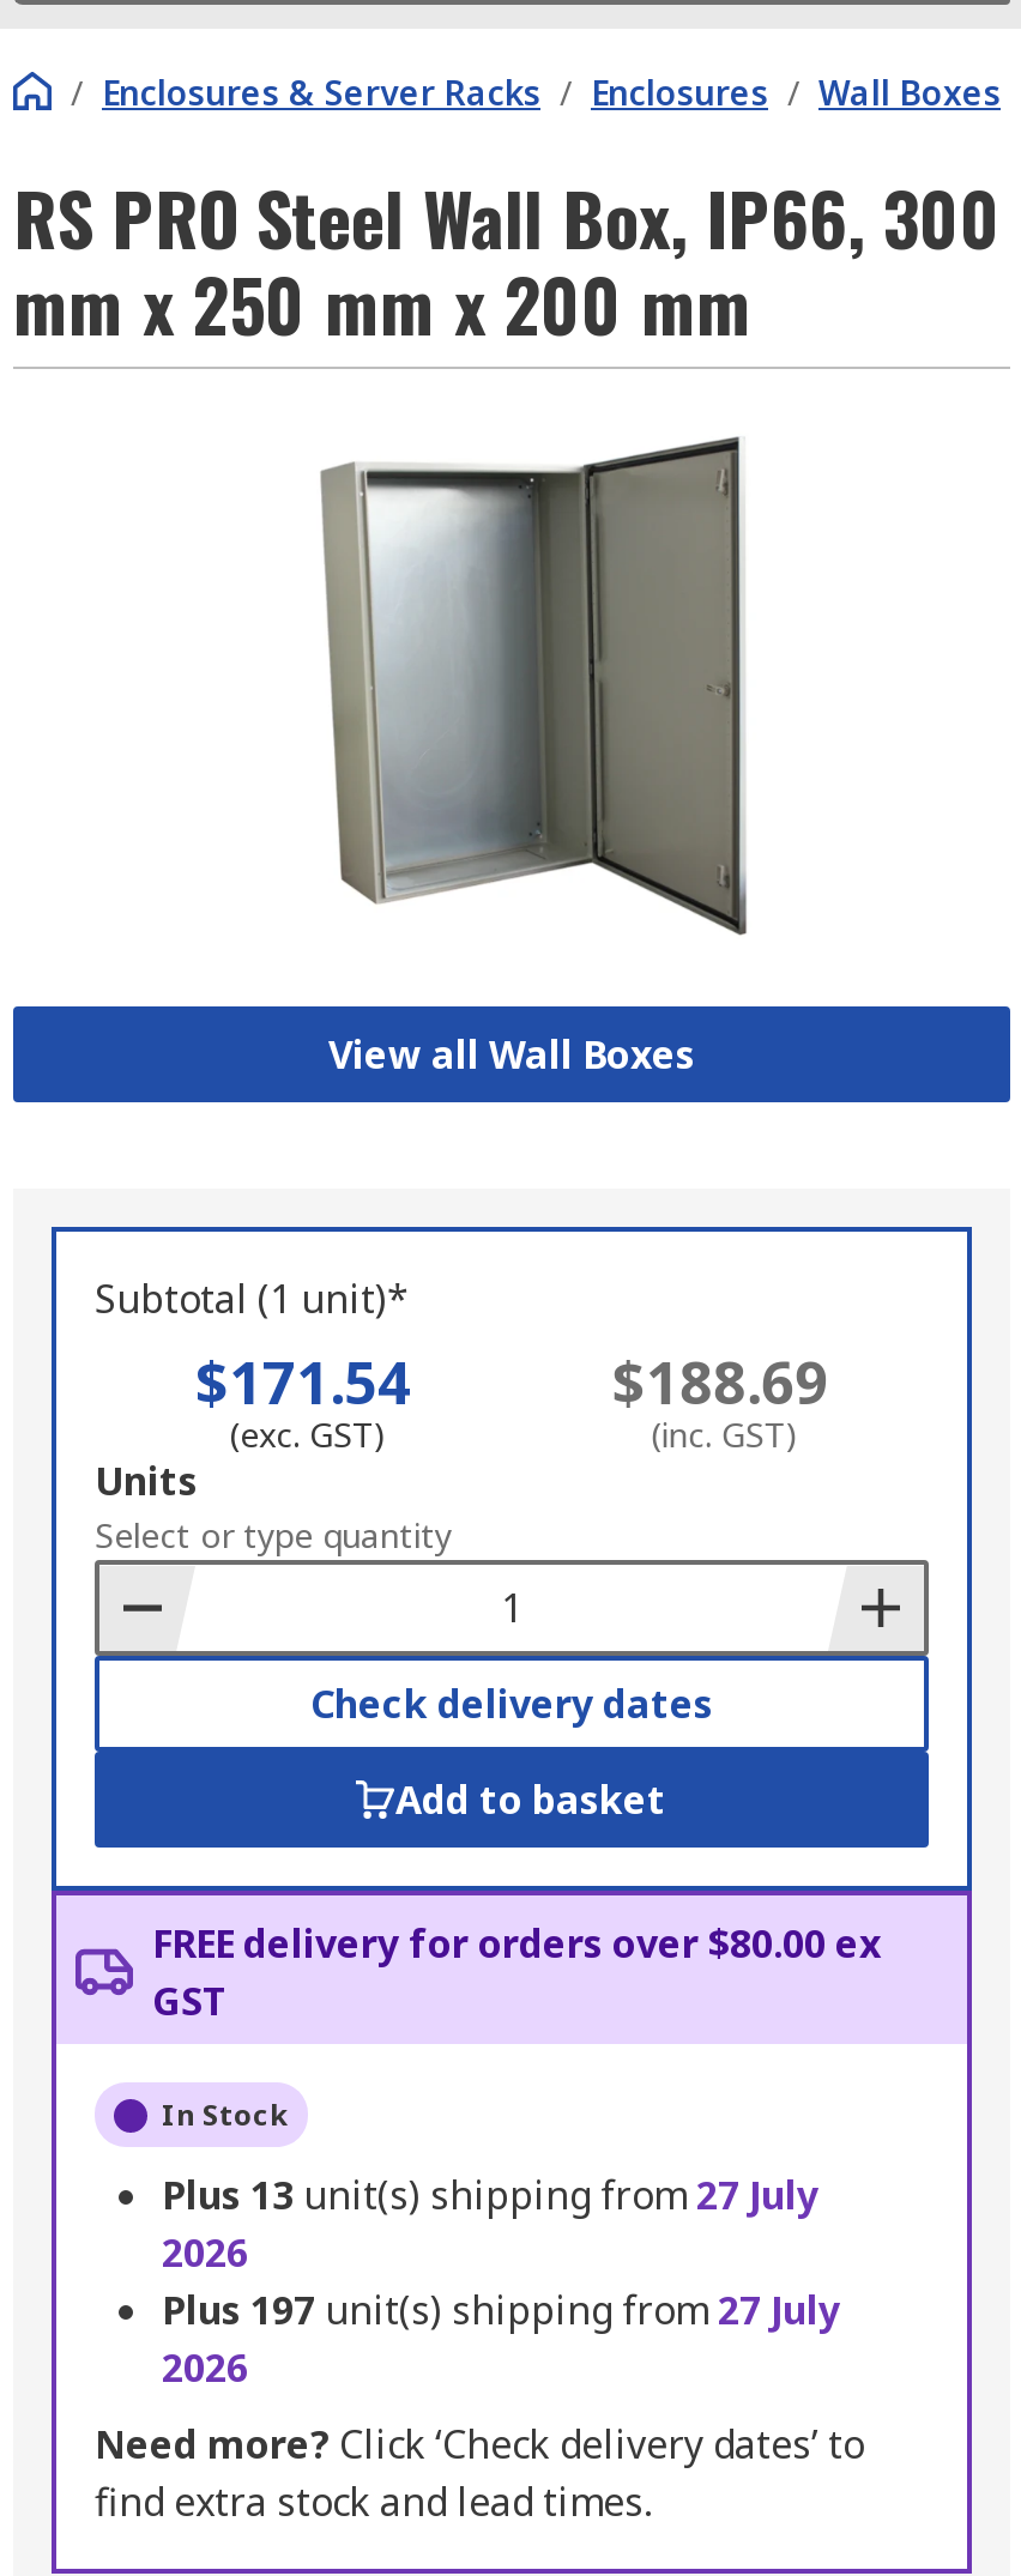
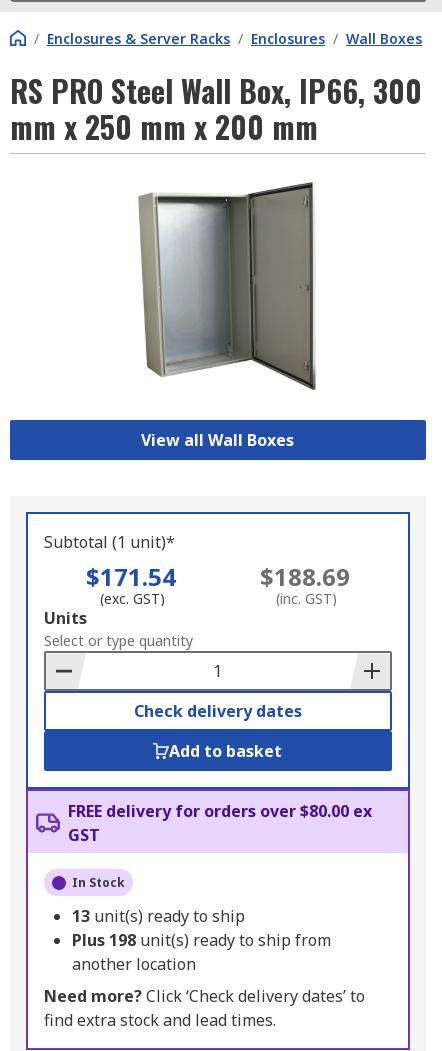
[162,2170,840,2395] Plus 13 unit(s) shipping from 27 July | 2026 | Plus 197 unit(s) shipping from 27 July | 2026 -> [72,905,331,975] 13 unit(s) ready to ship | Plus 198 unit(s) ready to ship from | another location

